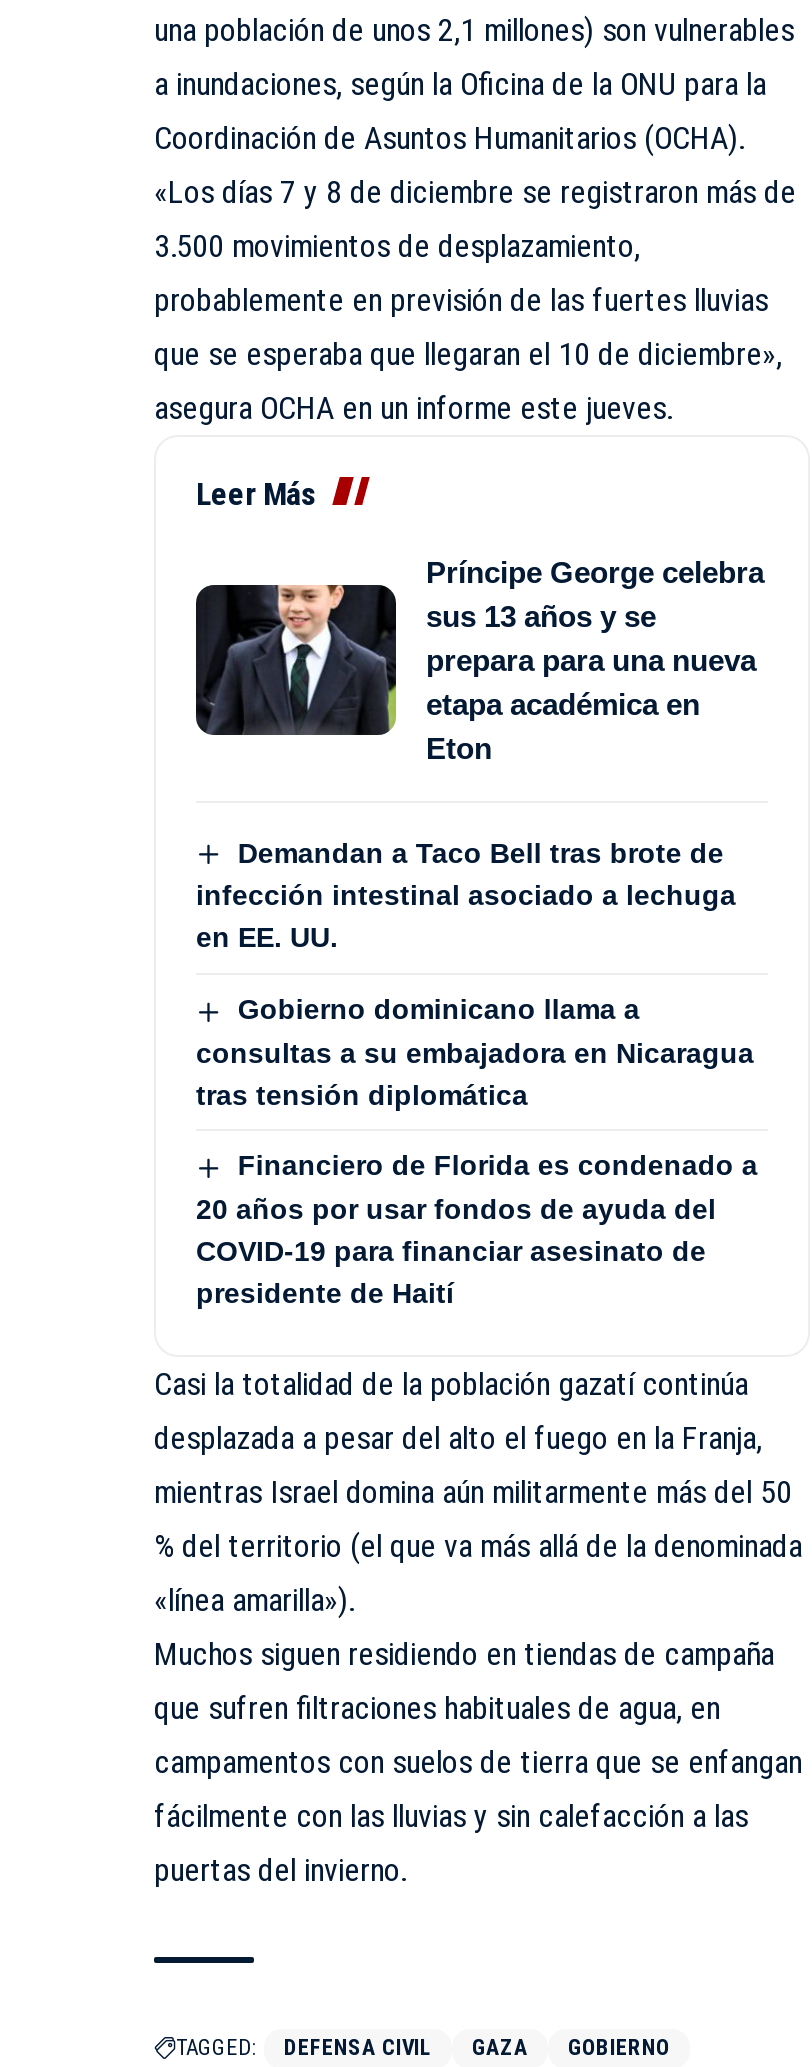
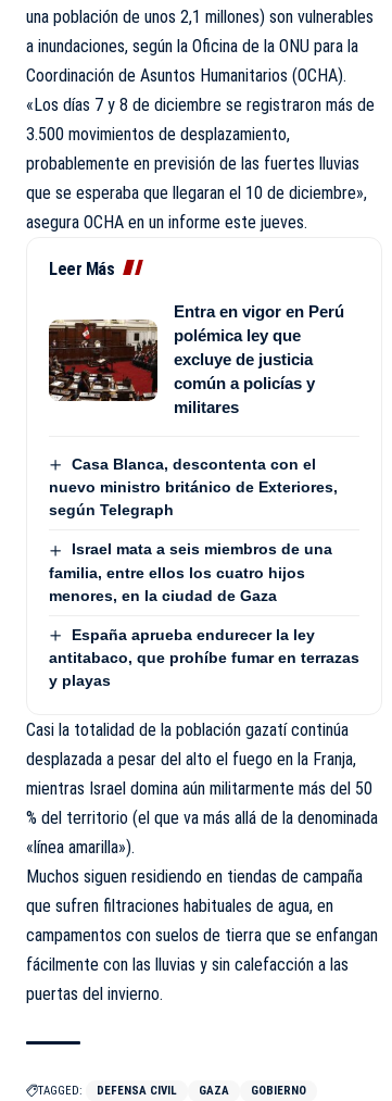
[196,555,764,765] [image] | Príncipe George celebra | sus 13 años y se | prepara para una nueva | etapa académica en | Eton -> [49,302,344,416] [image] | Entra en vigor en Perú | polémica ley que | excluye de justicia | común a policías y | militares
[196,837,736,954] Demandan a Taco Bell tras brote de | infección intestinal asociado a lechuga | en EE. UU. -> [49,455,338,519] Casa Blanca, descontenta con el | nuevo ministro británico de Exteriores, | según Telegraph
[196,994,754,1110] Gobierno dominicano llama a | consultas a su embajadora en Nicaragua | tras tensión diplomática -> [49,541,332,604] Israel mata a seis miembros de una | familia, entre ellos los cuatro hijos | menores, en la ciudad de Gaza
[196,1150,758,1309] Financiero de Florida es condenado a | 20 años por usar fondos de ayuda del | COVID-19 para financiar asesinato de | presidente de Haití -> [49,626,359,689] España aprueba endurecer la ley | antitabaco, que prohíbe fumar en terrazas | y playas

